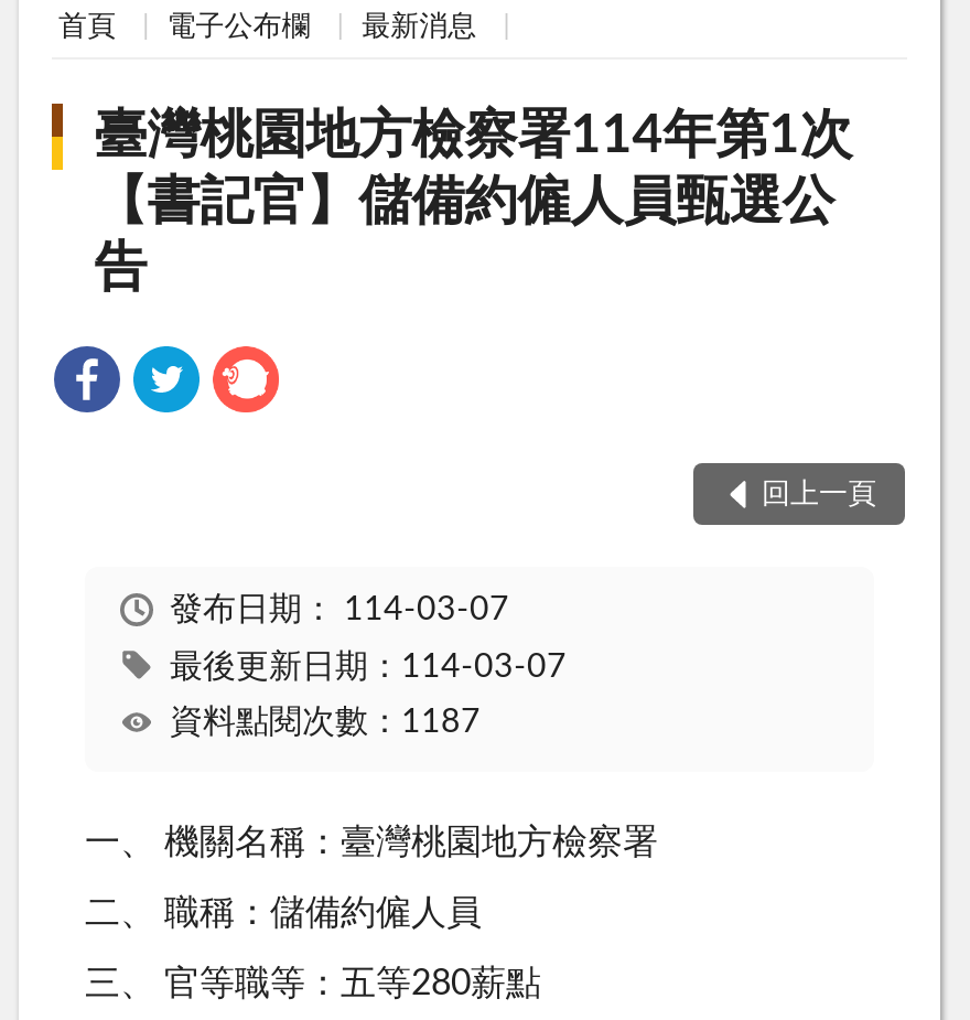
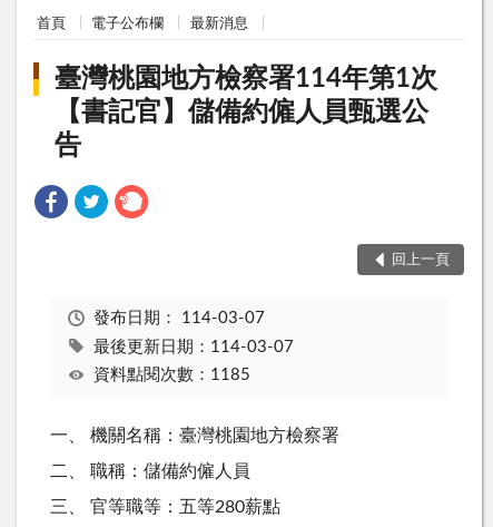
[170,706,481,739] 資料點閱次數：1187 -> [93,367,250,384] 資料點閱次數：1185

